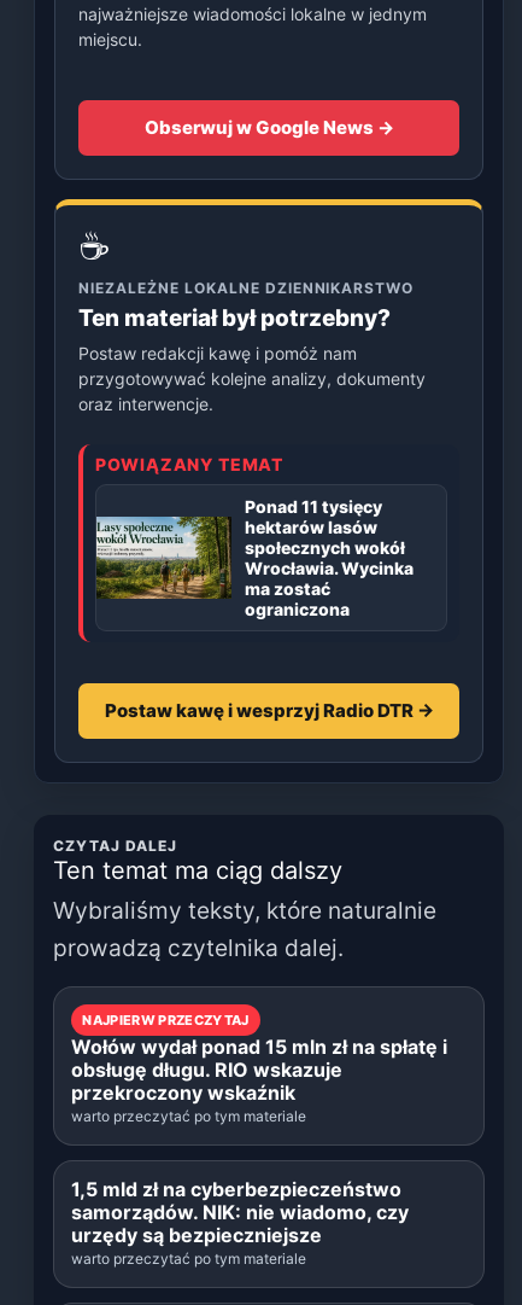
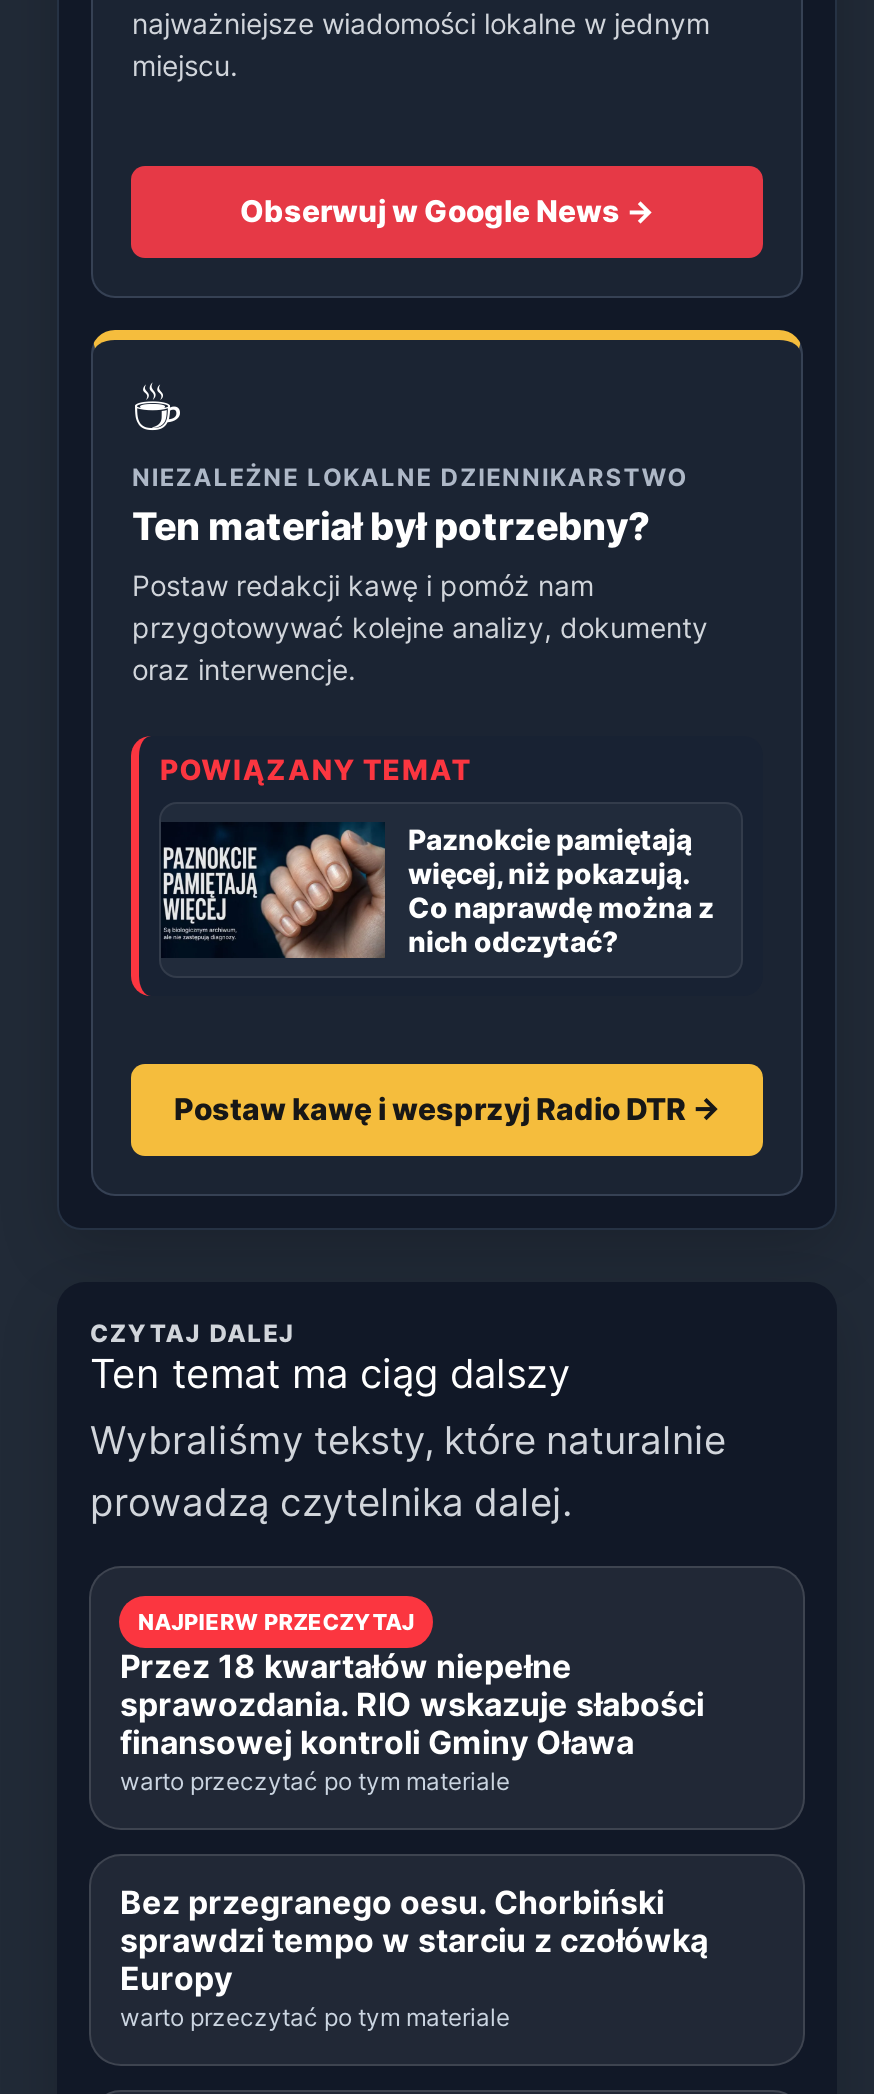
[95,496,414,619] [image] | Ponad 11 tysięcy | hektarów lasów | społecznych wokół | Wrocławia. Wycinka | ma zostać | ograniczona -> [161,821,714,960] [image] | Paznokcie pamiętają | więcej, niż pokazują. | Co naprawdę można z | nich odczytać?
[72,1034,448,1104] Wołów wydał ponad 15 mln zł na spłatę i | obsługę długu. RIO wskazuje | przekroczony wskaźnik -> [120,1645,704,1761] Przez 18 kwartałów niepełne | sprawozdania. RIO wskazuje słabości | finansowej kontroli Gminy Oława
[72,1177,409,1247] 1,5 mld zł na cyberbezpieczeństwo | samorządów. NIK: nie wiadomo, czy | urzędy są bezpieczniejsze -> [120,1881,708,1997] Bez przegranego oesu. Chorbiński | sprawdzi tempo w starciu z czołówką | Europy

